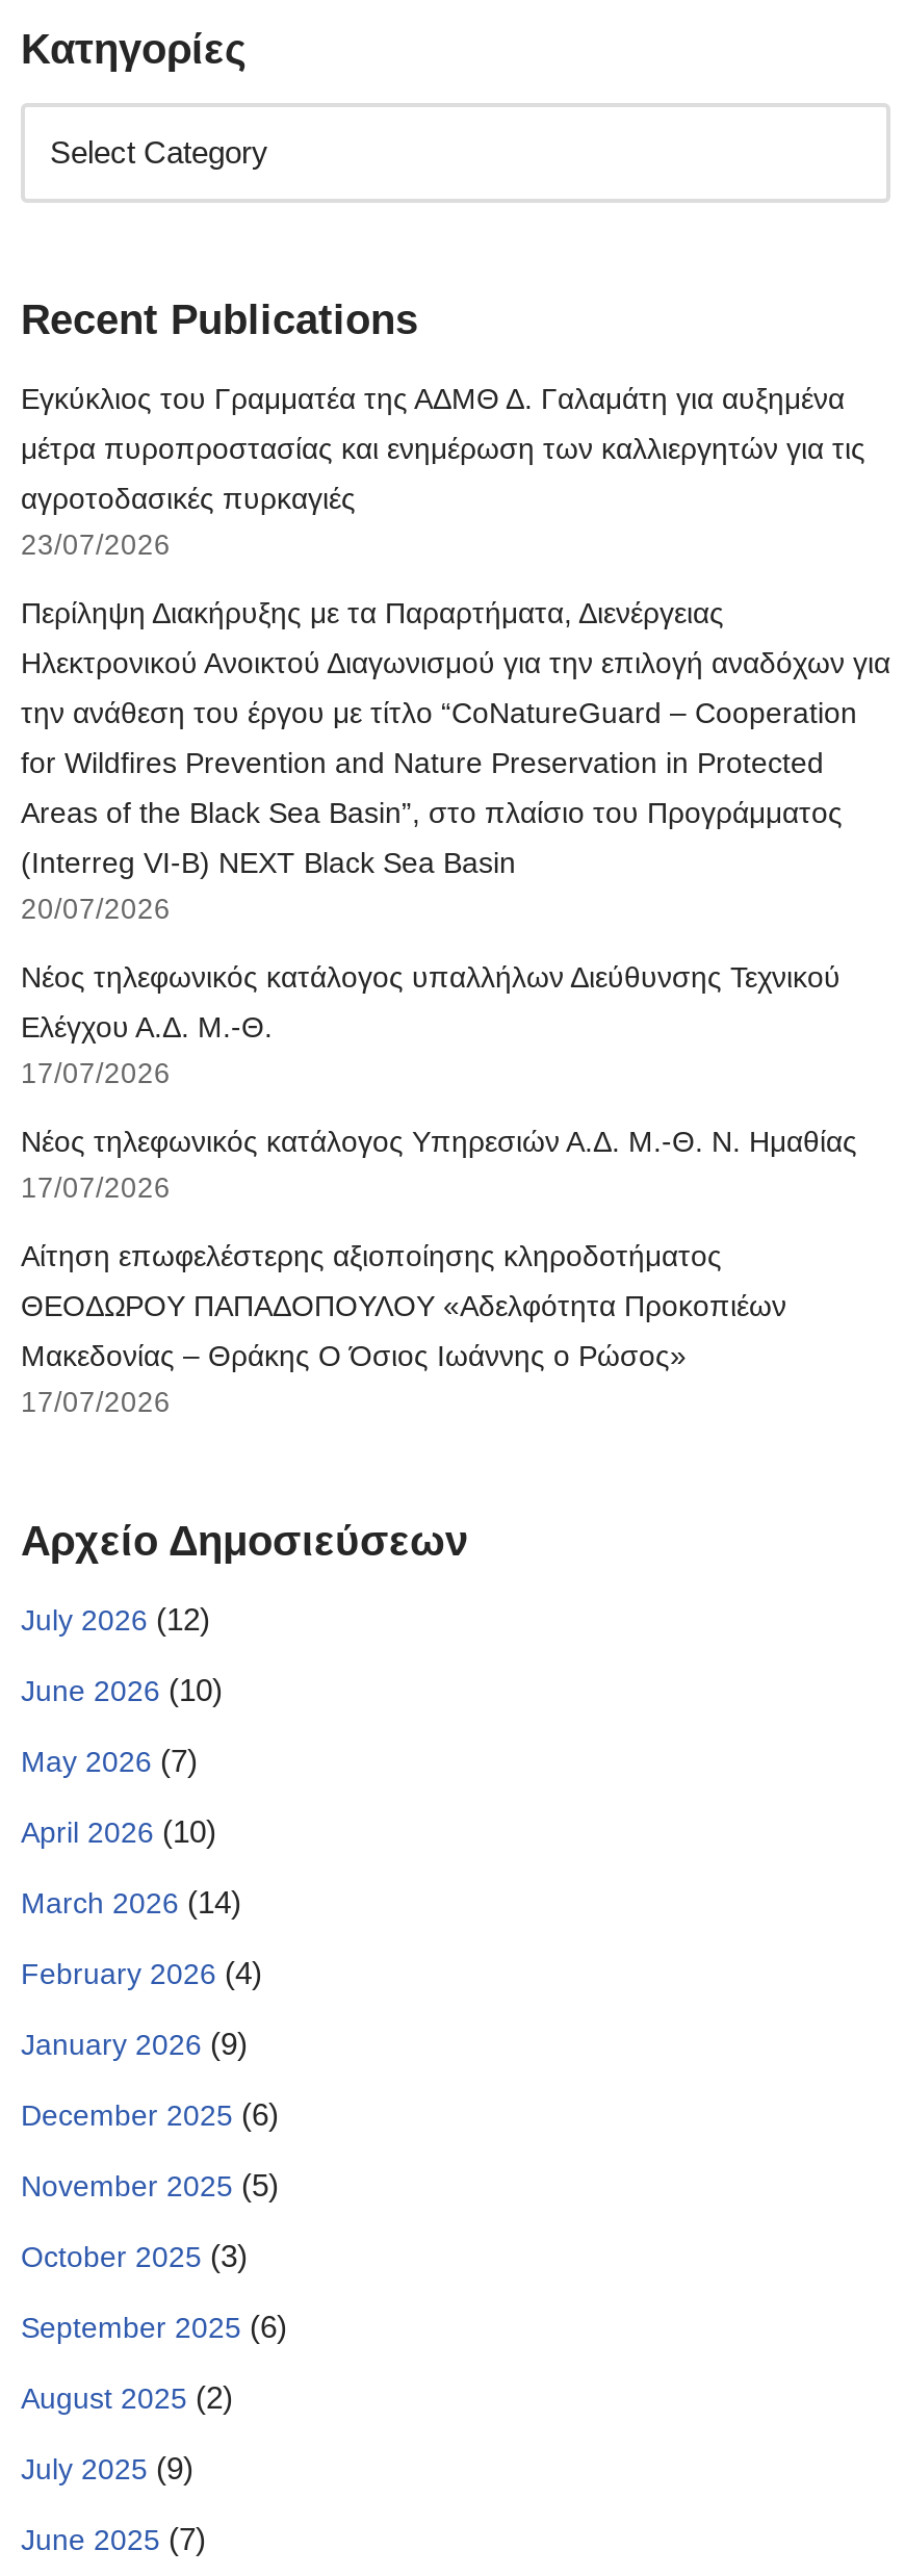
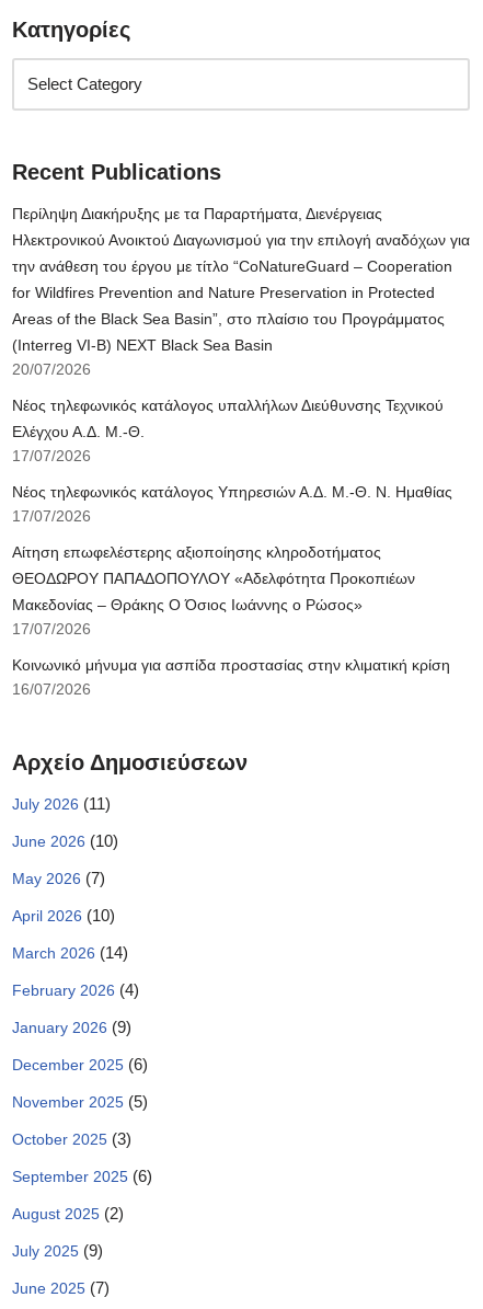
[21,382,865,561] Εγκύκλιος του Γραμματέα της ΑΔΜΘ Δ. Γαλαμάτη για αυξημένα | μέτρα πυροπροστασίας και ενημέρωση των καλλιεργητών για τις | αγροτοδασικές πυρκαγιές | 23/07/2026 -> none
moved [21,596,890,1418] -> [12,205,470,638]: Περίληψη Διακήρυξης με τα Παραρτήματα, Διενέργειας | Ηλεκτρονικού Ανοικτού Διαγωνισμού για την επιλογή αναδόχων για | την ανάθεση του έργου με τίτλο “CoNatureGuard – Cooperation | ... | Μακεδονίας – Θράκης Ο Όσιος Ιωάννης ο Ρώσος» | 17/07/2026
none -> [12,656,450,698] Κοινωνικό μήνυμα για ασπίδα προστασίας στην κλιματική κρίση | 16/07/2026
[21,1601,210,1637] July 2026 (12) -> [12,794,111,813] July 2026 (11)

